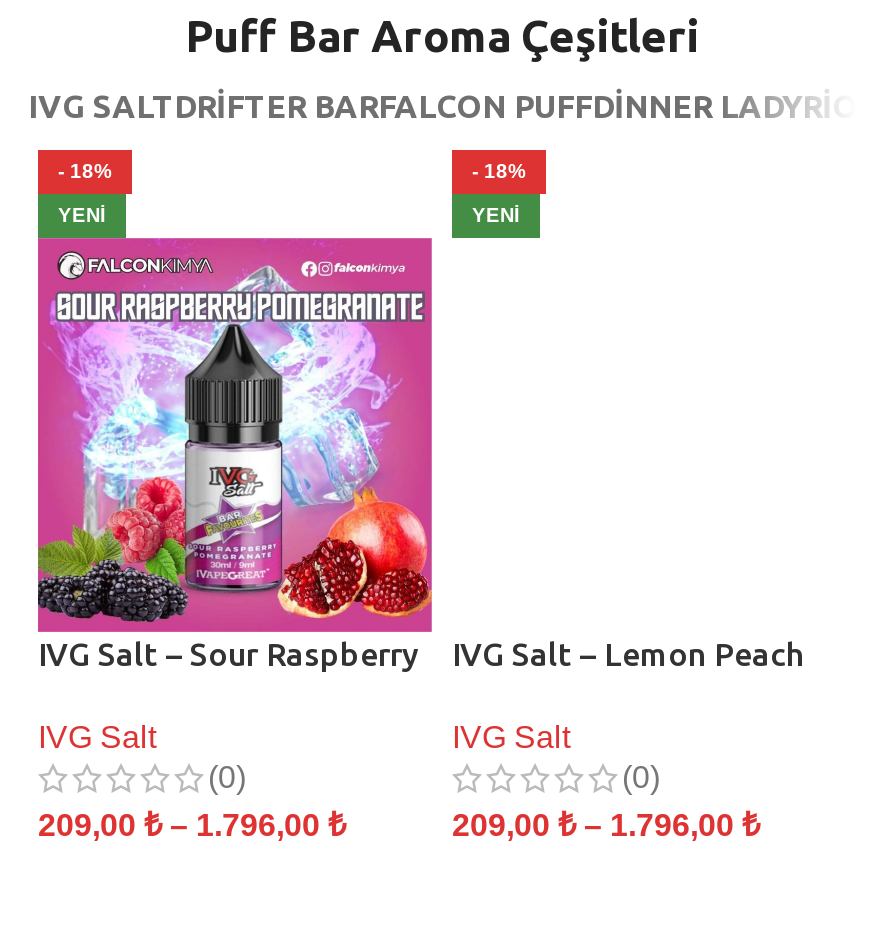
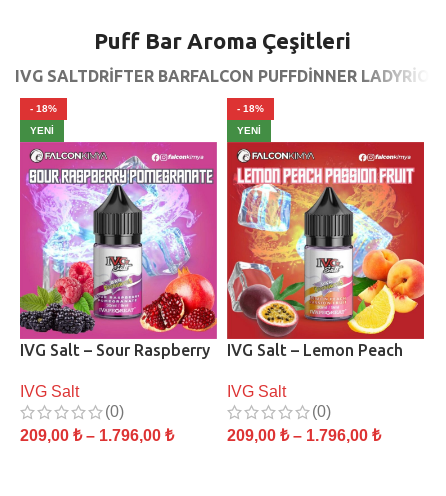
none -> [226,141,425,340] [image]

